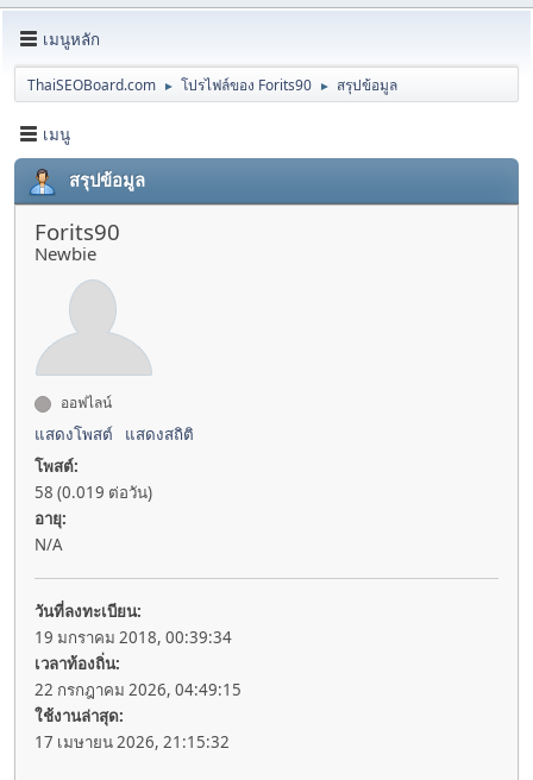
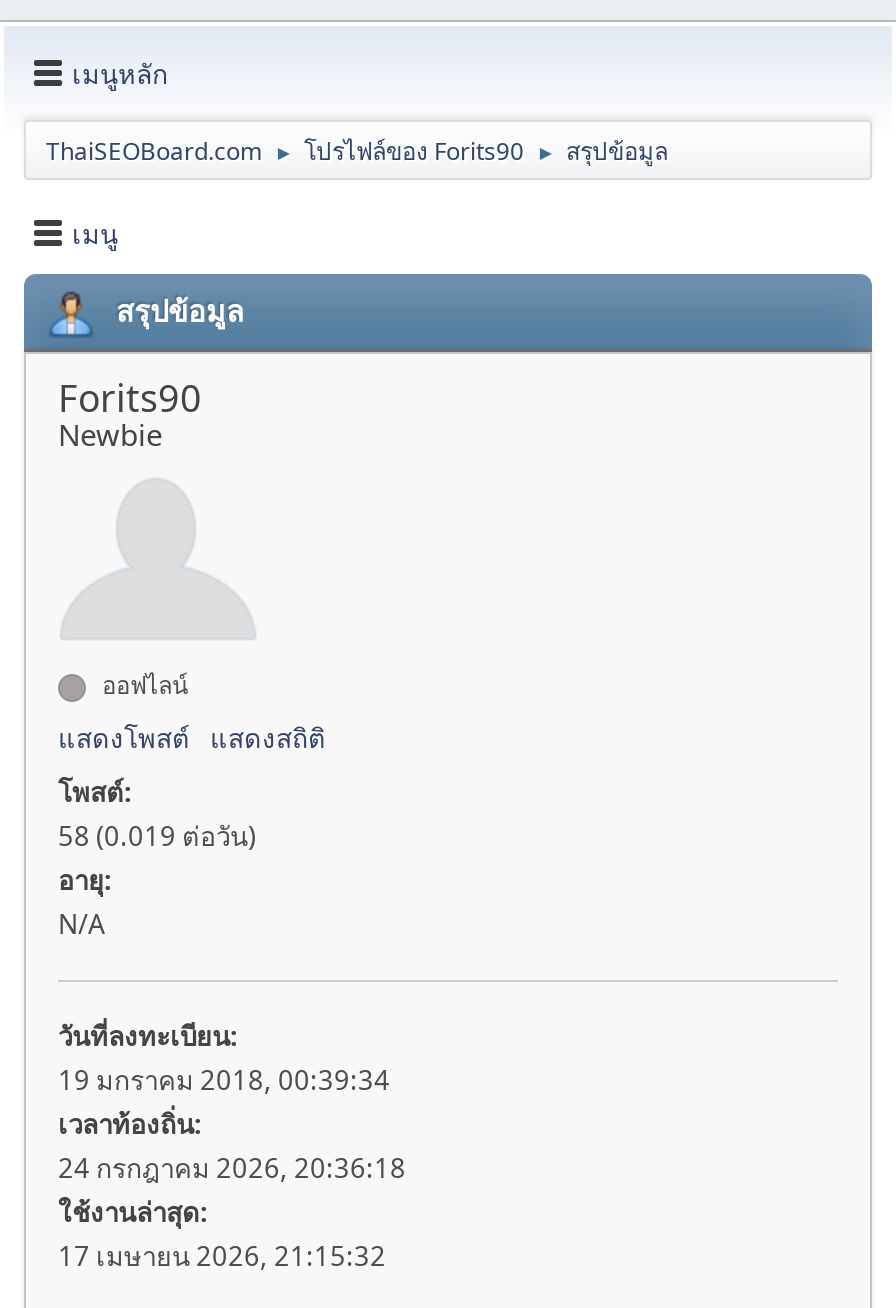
[35,679,242,701] 22 กรกฎาคม 2026, 04:49:15 -> [58,1150,406,1186] 24 กรกฎาคม 2026, 20:36:18

